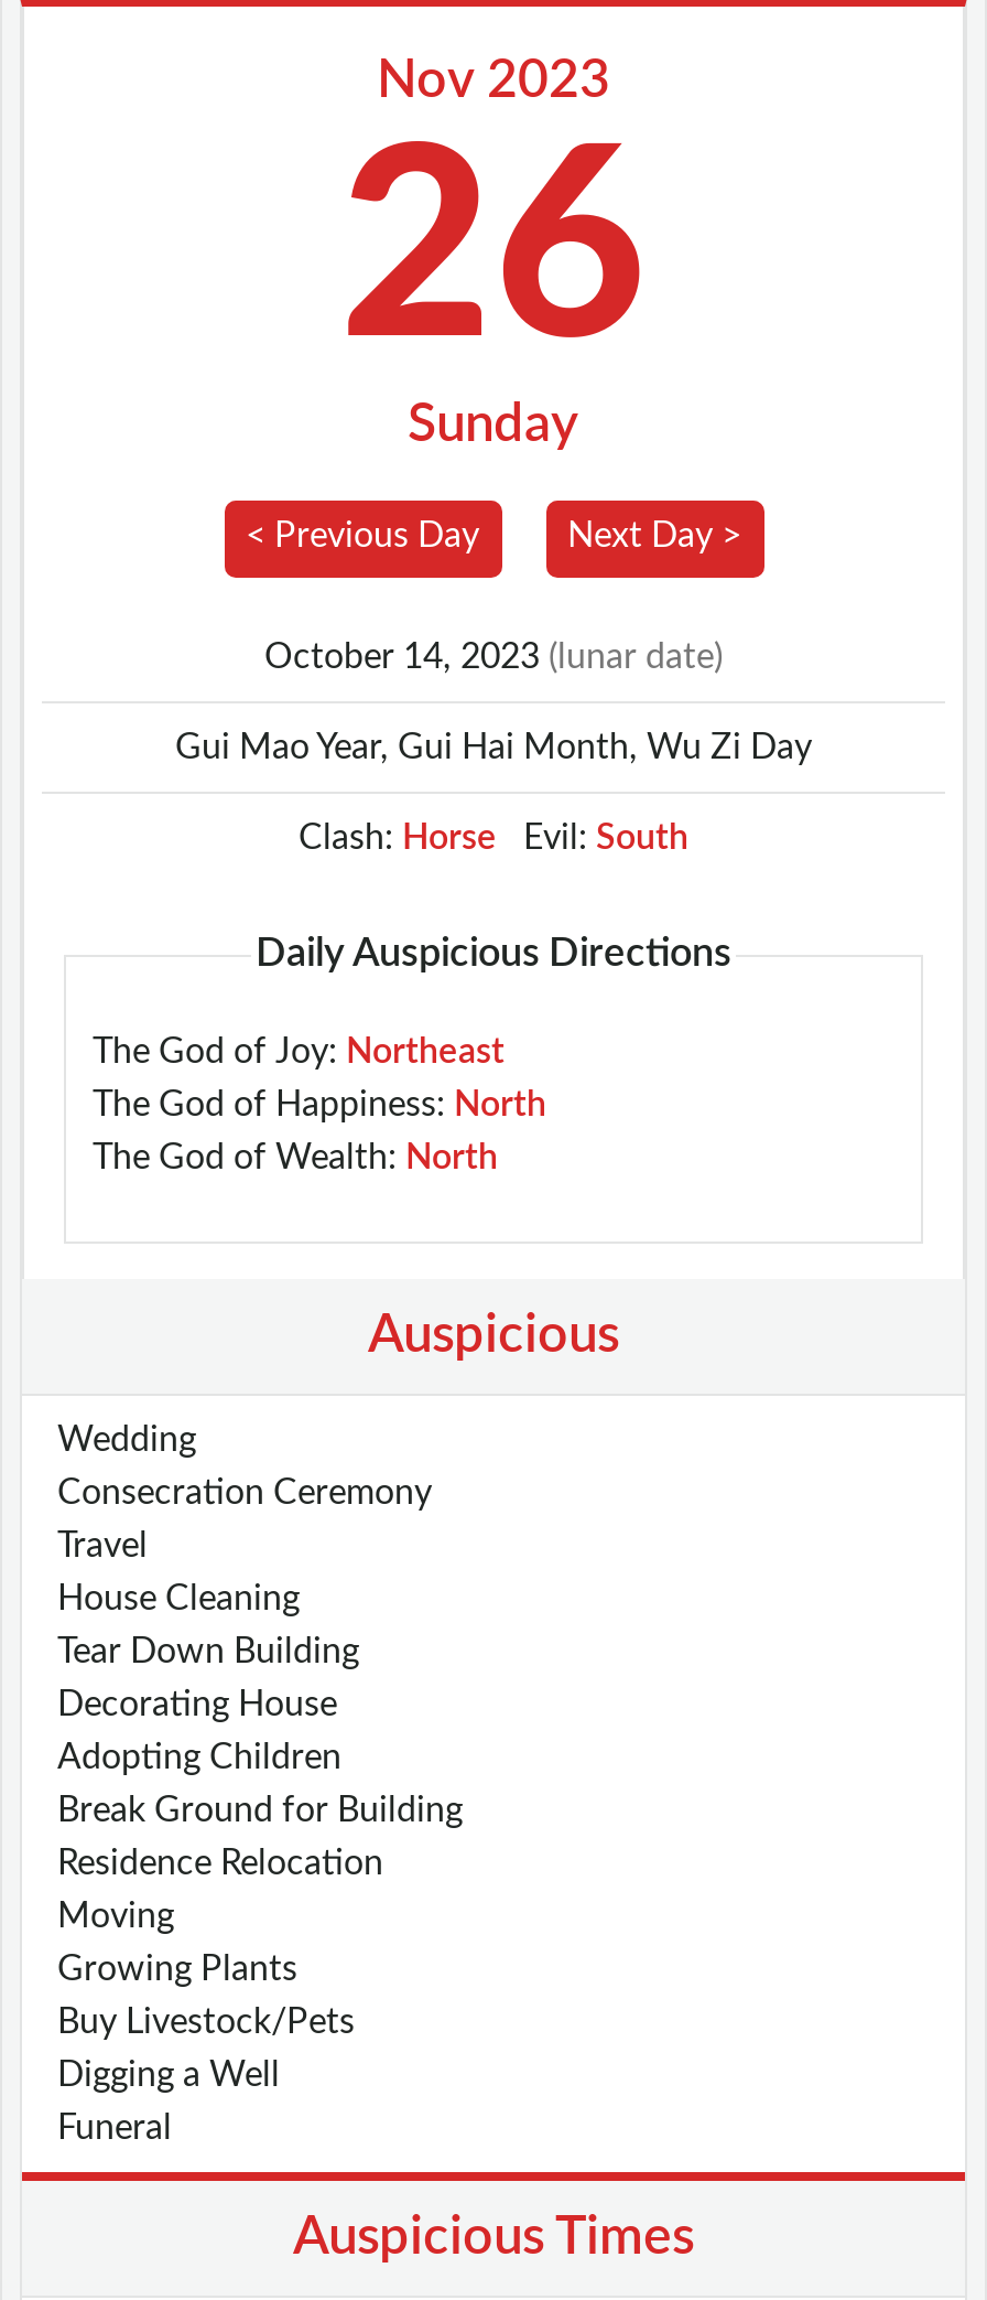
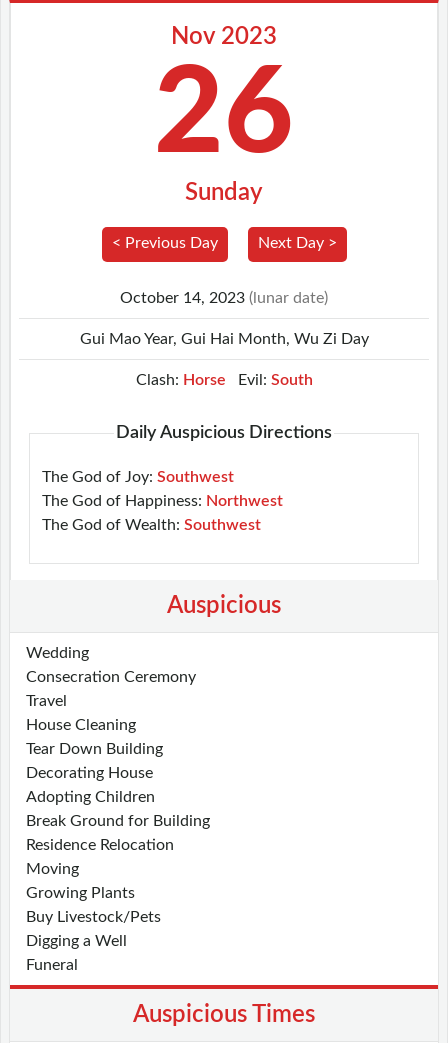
[93,1033,505,1069] The God of Joy: Northeast -> [42,469,234,485] The God of Joy: Southwest
[93,1086,546,1122] The God of Happiness: North -> [42,493,283,509] The God of Happiness: Northwest
[93,1139,498,1174] The God of Wealth: North -> [42,517,261,533] The God of Wealth: Southwest

